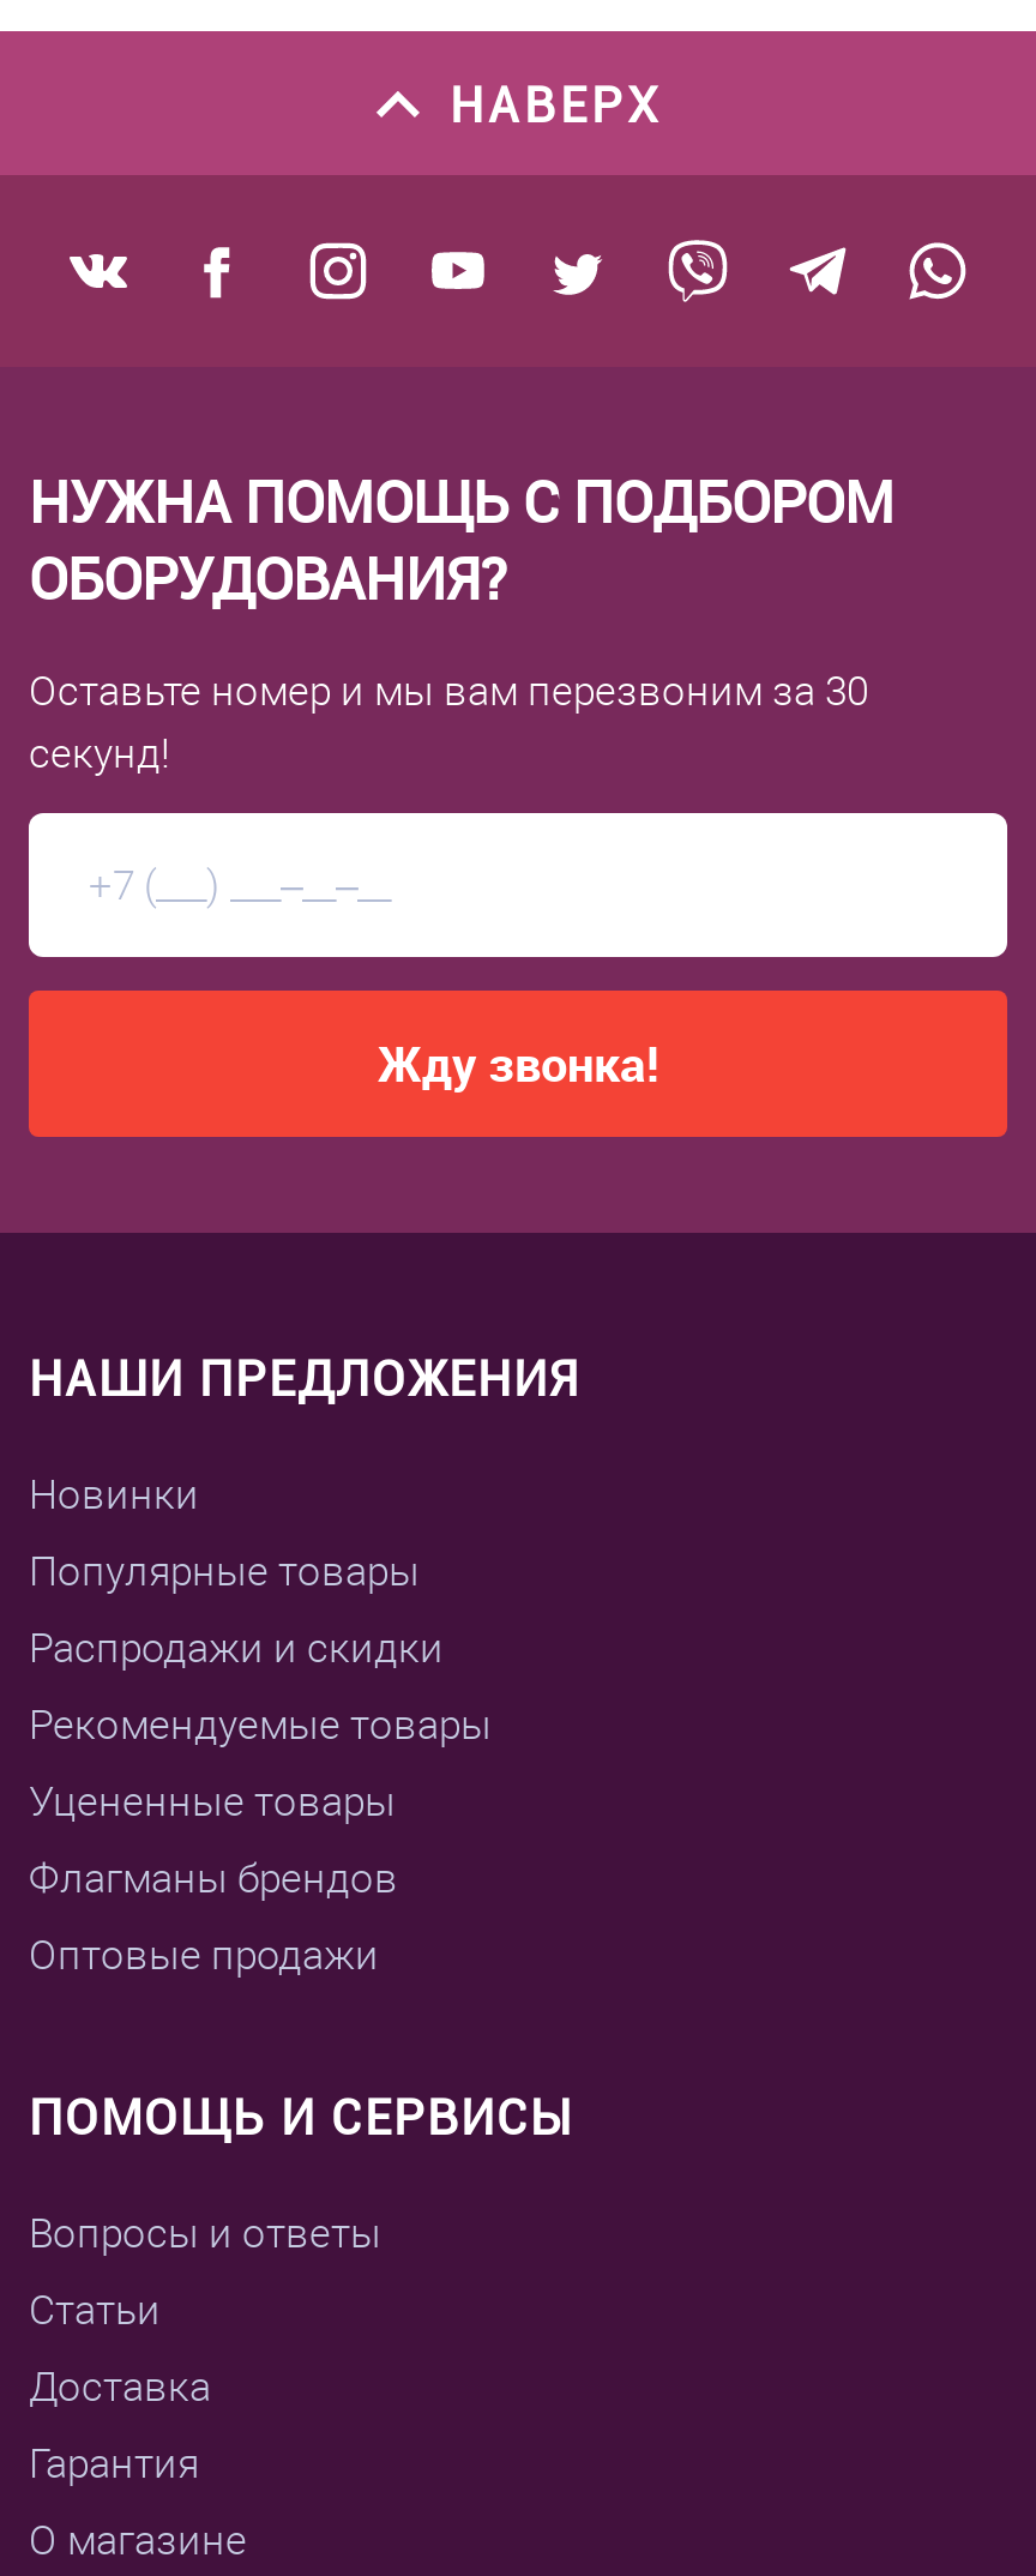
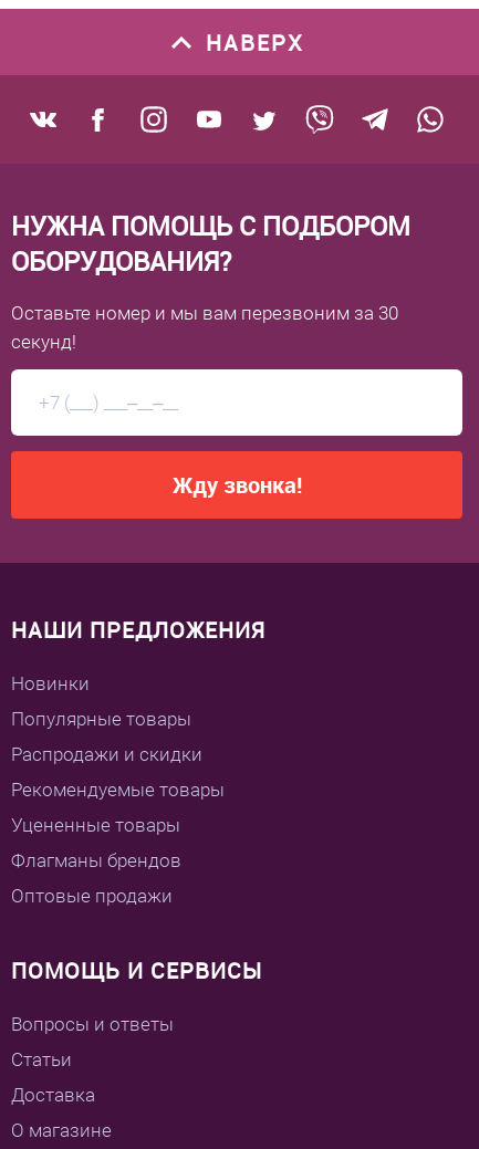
[29,2439,199,2487] Гарантия -> none

